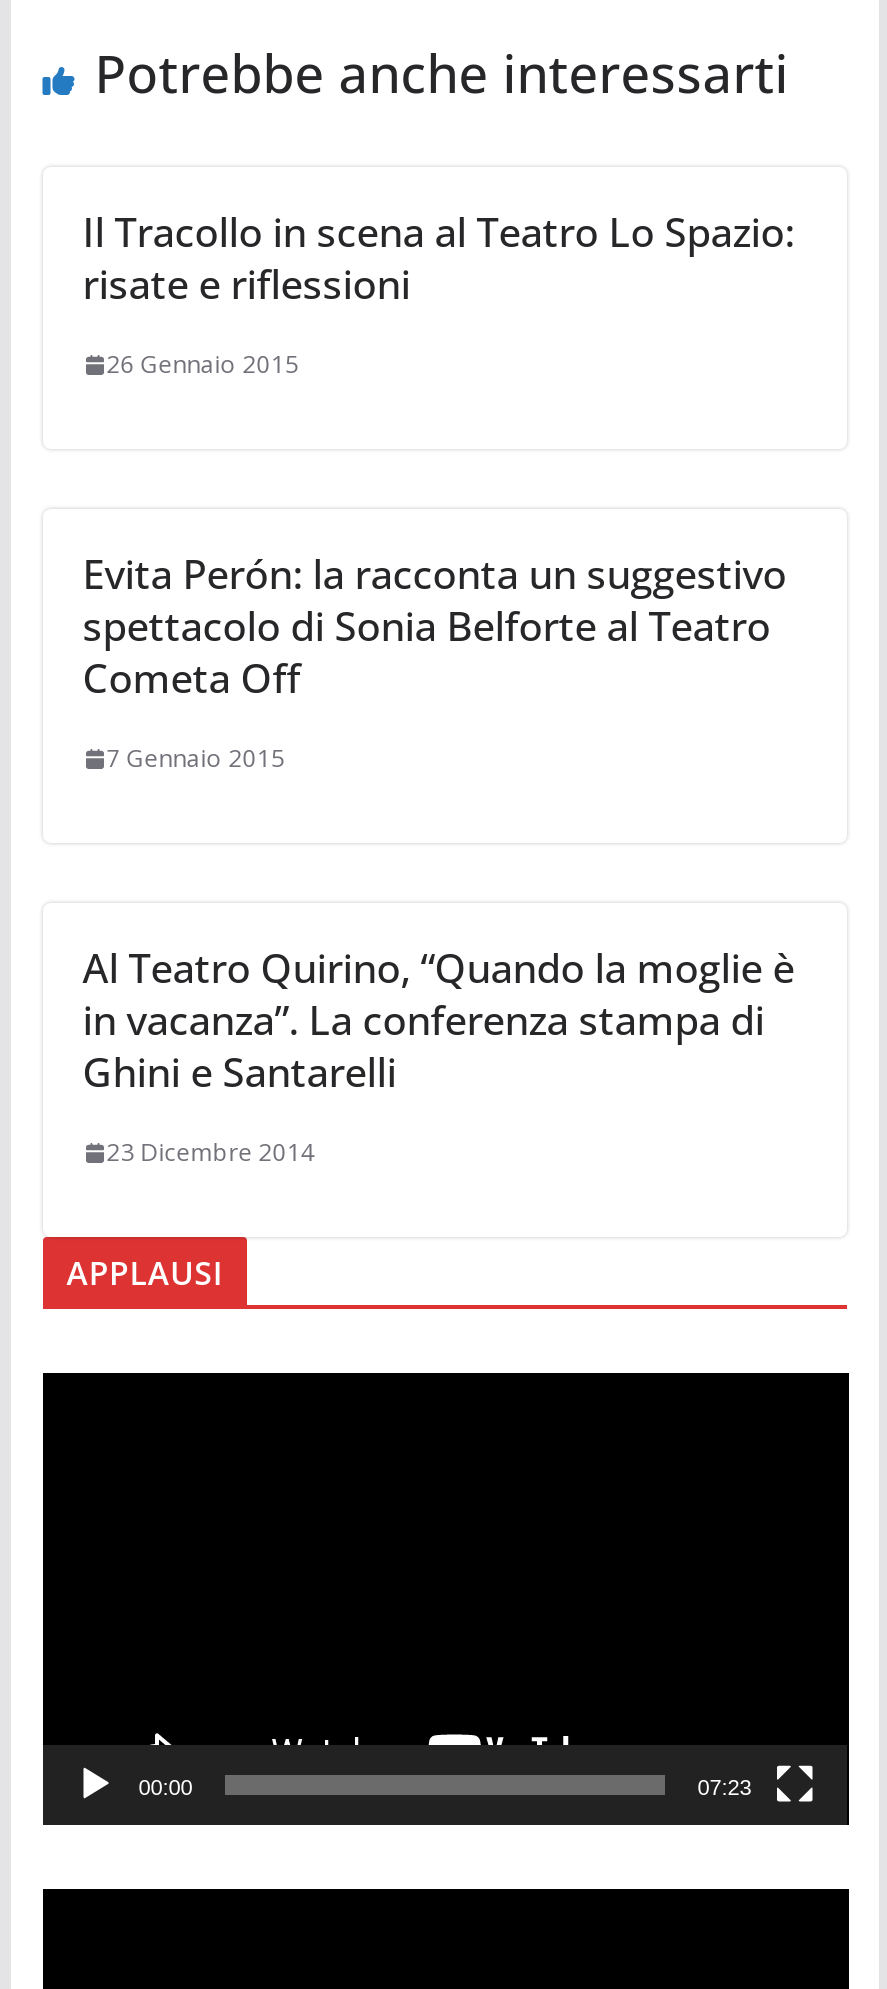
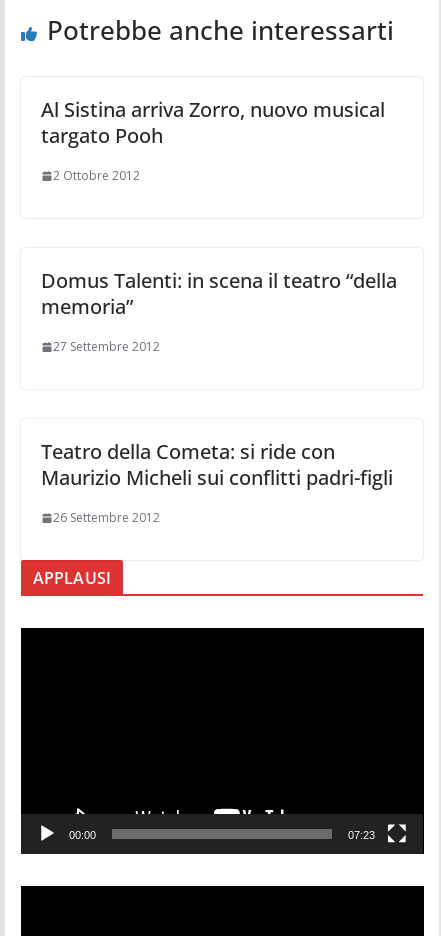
[82,205,794,311] Il Tracollo in scena al Teatro Lo Spazio: | risate e riflessioni -> [41,96,385,149] Al Sistina arriva Zorro, nuovo musical | targato Pooh
[106,347,298,381] 26 Gennaio 2015 -> [53,167,140,184] 2 Ottobre 2012
[82,547,786,705] Evita Perón: la racconta un suggestivo | spettacolo di Sonia Belforte al Teatro | Cometa Off -> [41,267,397,320] Domus Talenti: in scena il teatro “della | memoria”
[106,741,284,775] 7 Gennaio 2015 -> [53,338,160,355] 27 Settembre 2012
[82,941,794,1099] Al Teatro Quirino, “Quando la moglie è | in vacanza”. La conferenza stampa di | Ghini e Santarelli -> [41,438,393,491] Teatro della Cometa: si ride con | Maurizio Micheli sui conflitti padri-figli
[106,1135,314,1169] 23 Dicembre 2014 -> [53,509,160,526] 26 Settembre 2012

